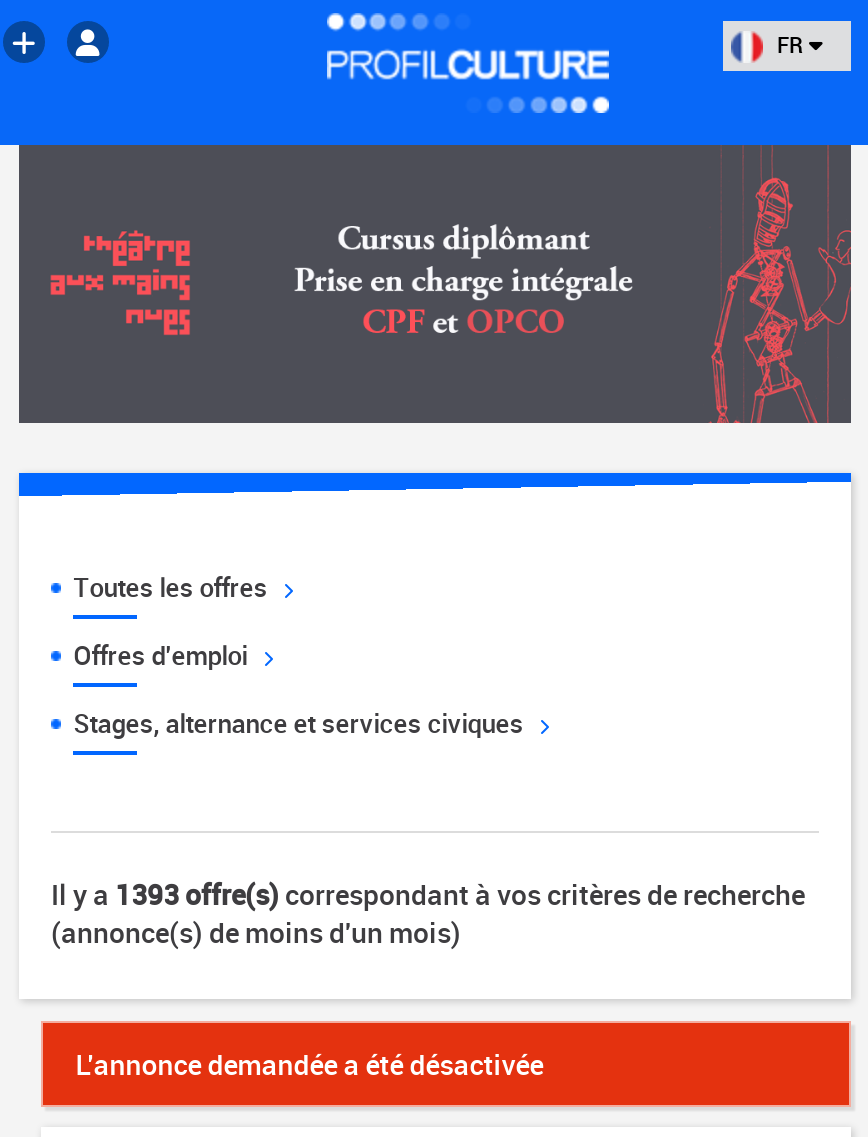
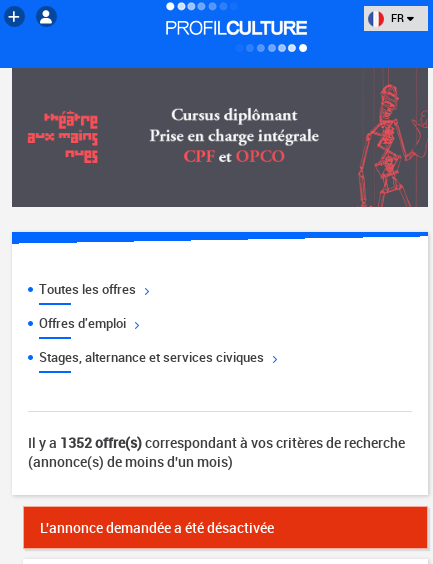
[51,874,805,912] Il y a 1393 offre(s) correspondant à vos critères de recherche -> [28,433,405,452] Il y a 1352 offre(s) correspondant à vos critères de recherche

